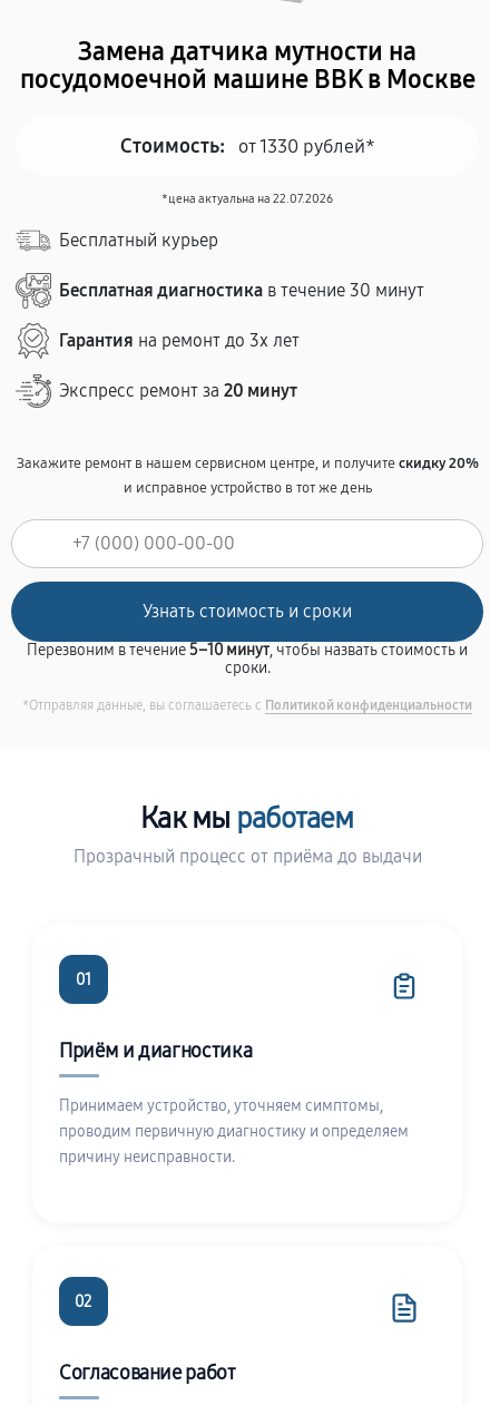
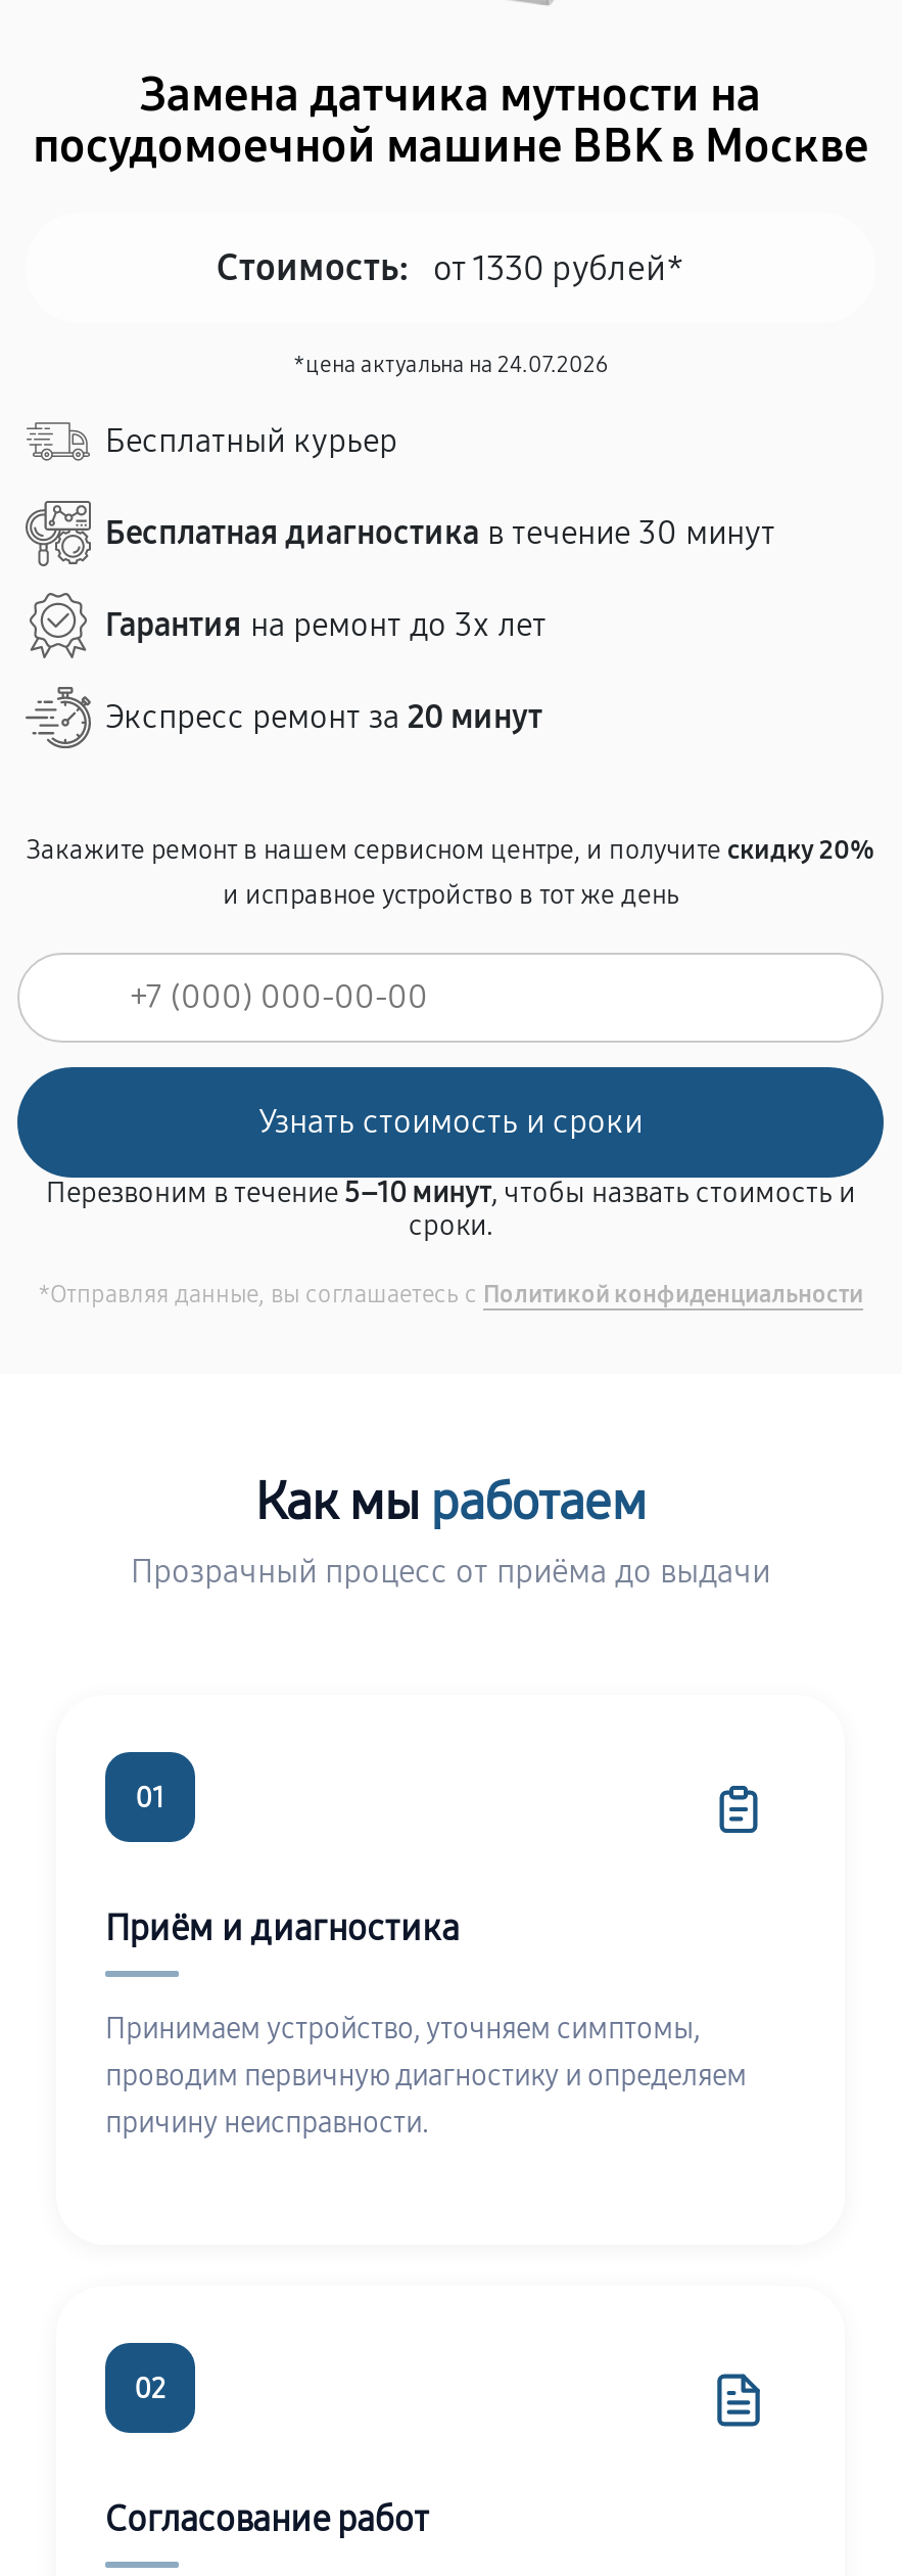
[161,192,333,206] *цена актуальна на 22.07.2026 -> [293,352,608,378] *цена актуальна на 24.07.2026

